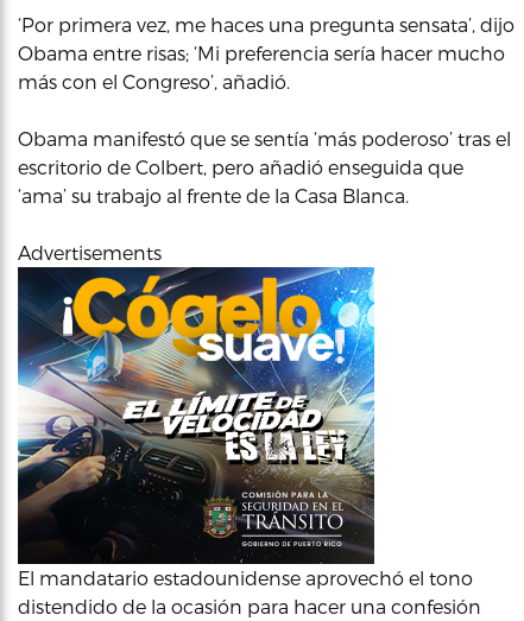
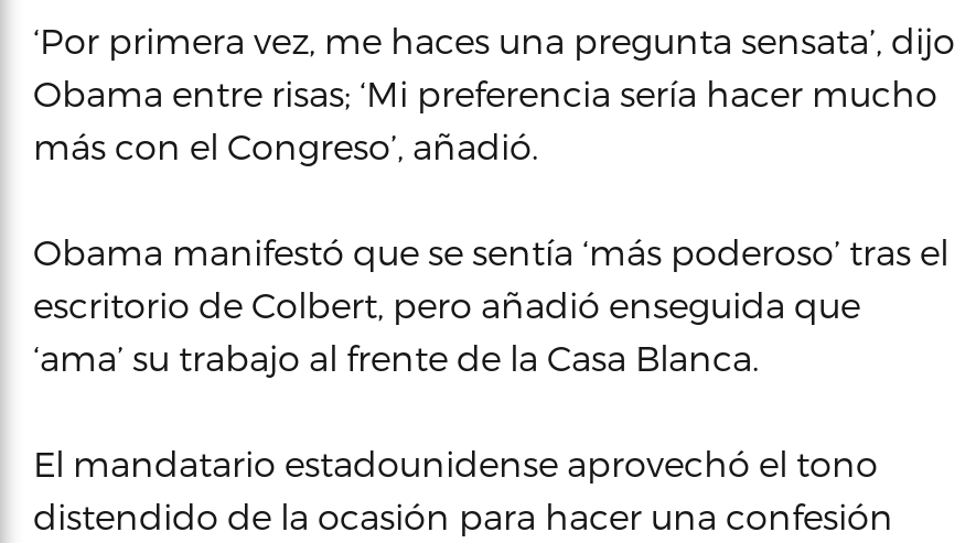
[18,241,162,264] Advertisements -> none
[17,266,375,564] [image] -> none

